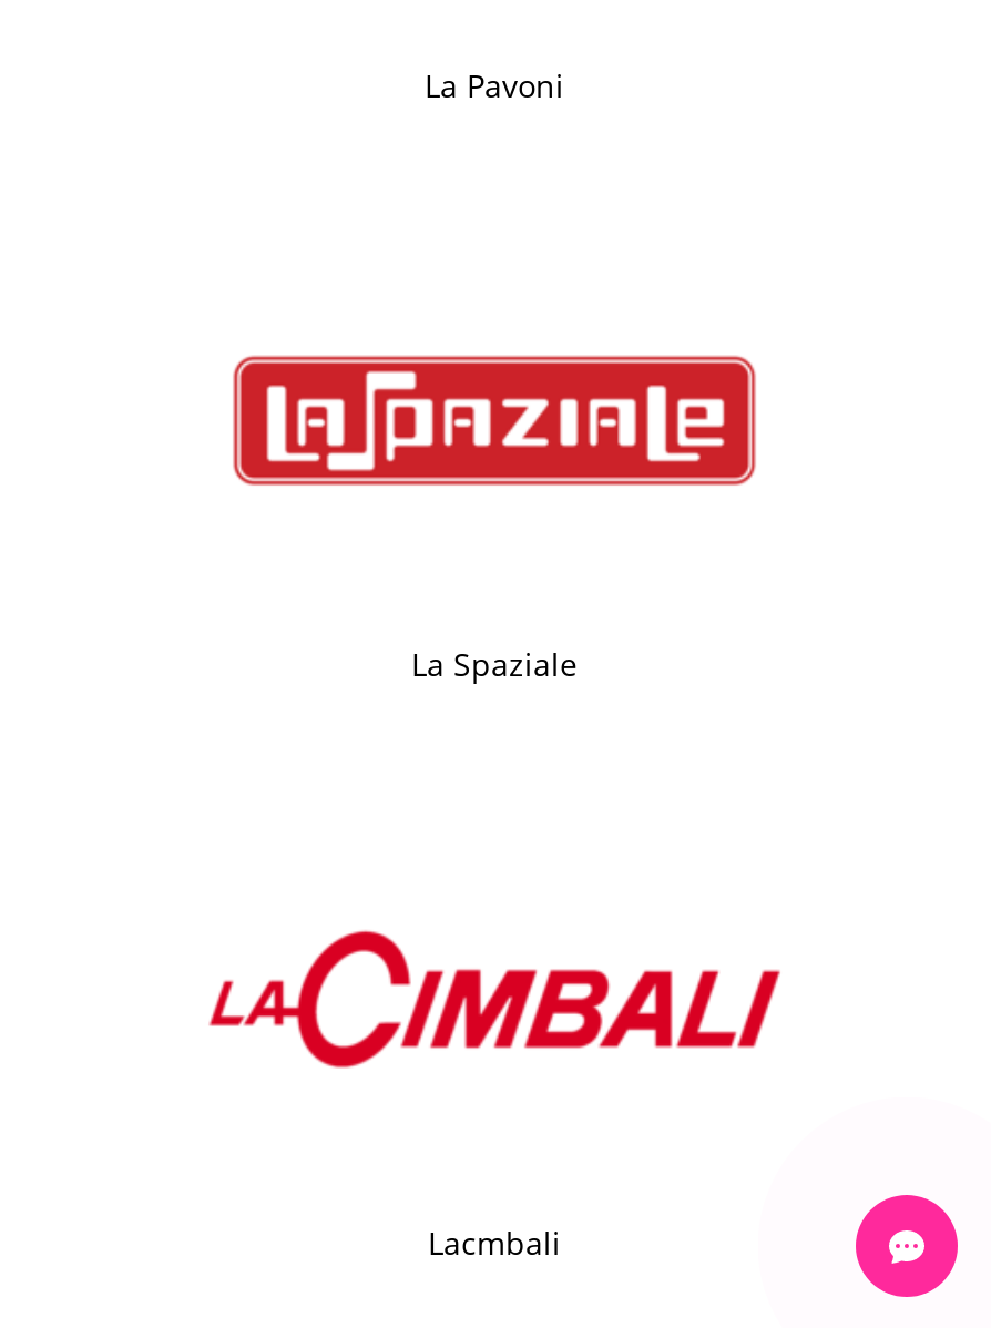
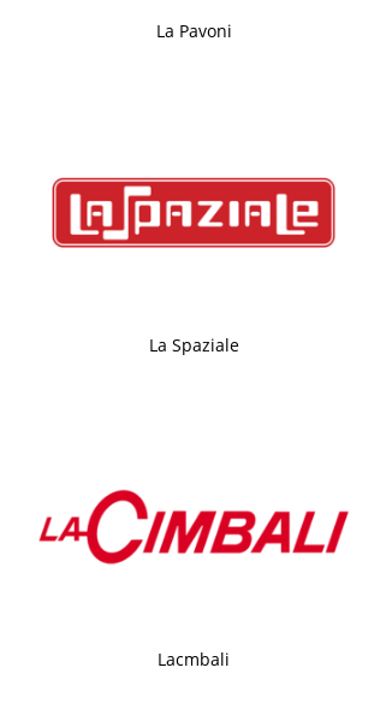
[854,1193,960,1299] [image] -> none

